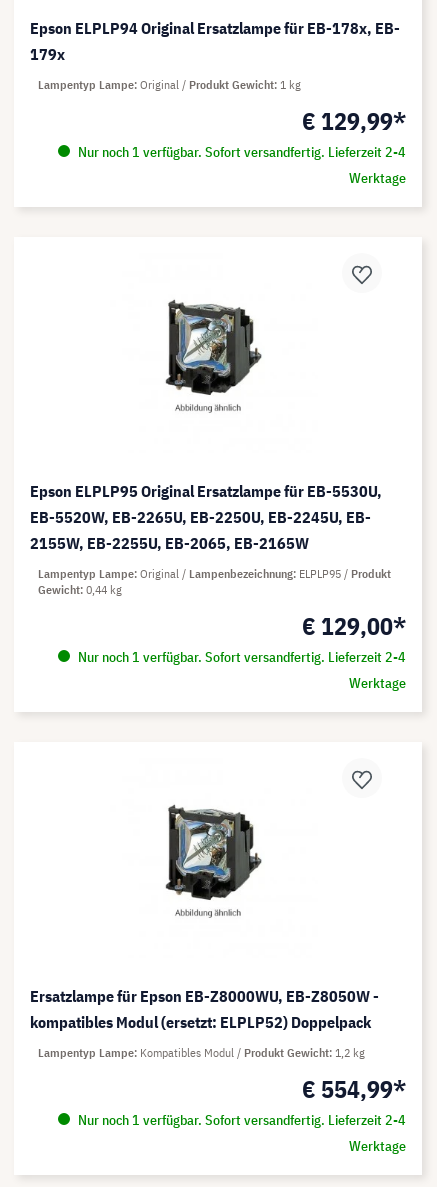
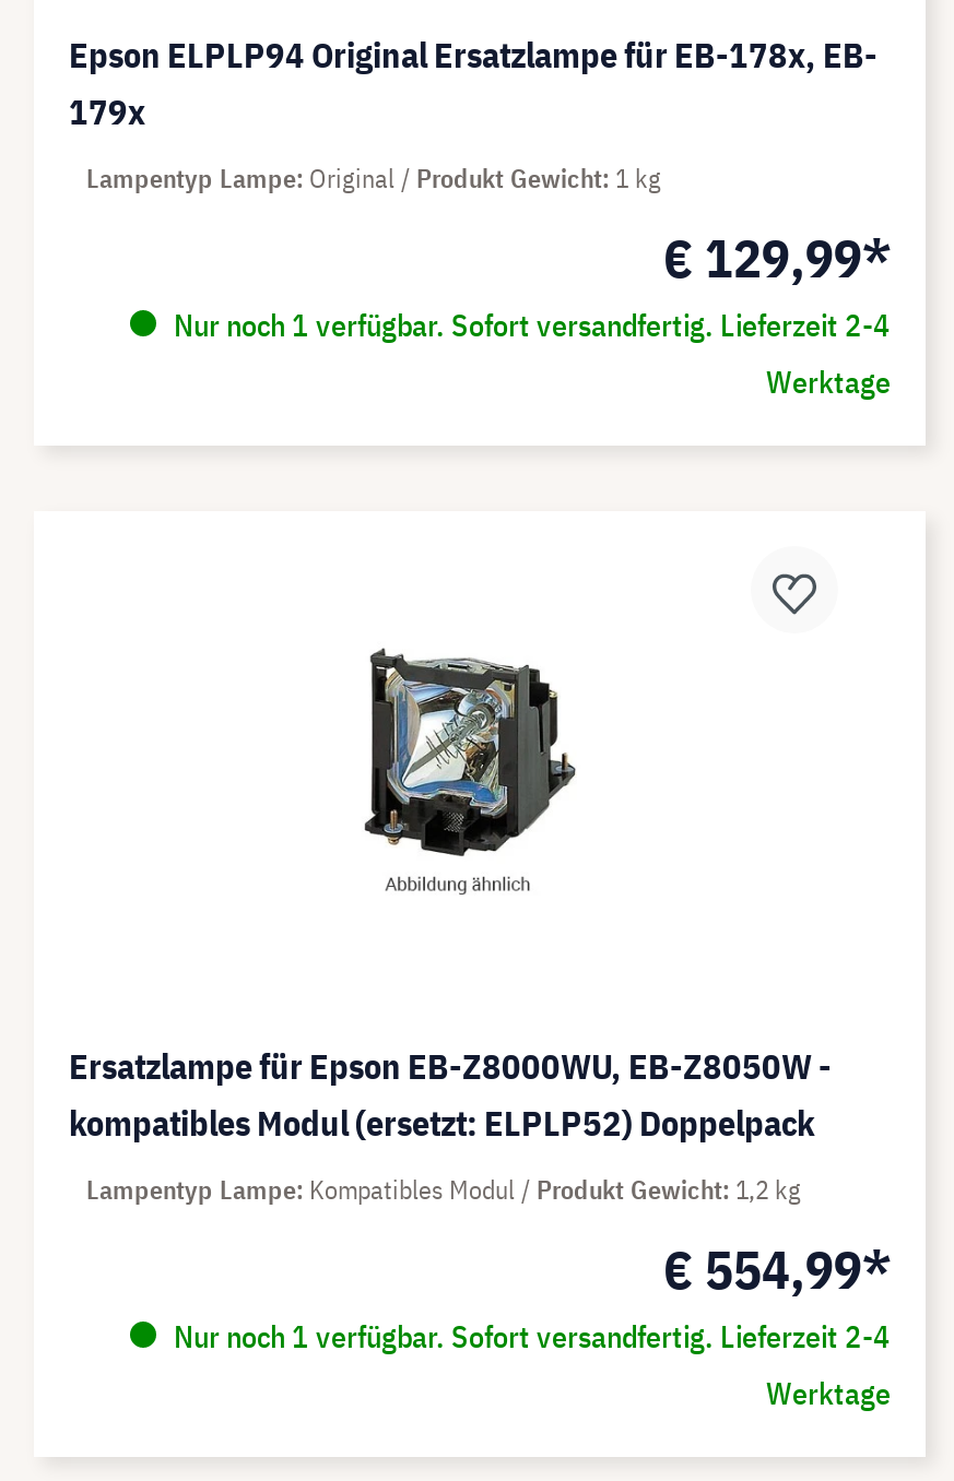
[30,481,406,692] Epson ELPLP95 Original Ersatzlampe für EB-5530U, | EB-5520W, EB-2265U, EB-2250U, EB-2245U, EB- | 2155W, EB-2255U, EB-2065, EB-2165W | € 129,00* | Nur noch 1 verfügbar. Sofort versandfertig. Lieferzeit 2-4 | Werktage -> none
[38,566,391,597] Lampentyp Lampe Original Lampenbezeichnung ELPLP95 Produkt | Gewicht 0,44 kg -> none

